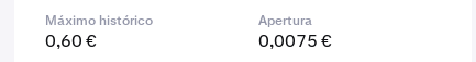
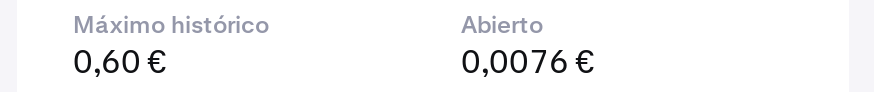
[258,12,332,52] Apertura | 0,0075 € -> [461,9,595,83] Abierto | 0,0076 €

